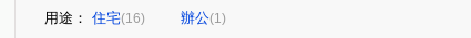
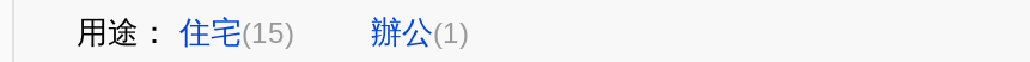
[44,10,145,26] 用途： 住宅(16) -> [77,14,294,50] 用途： 住宅(15)

